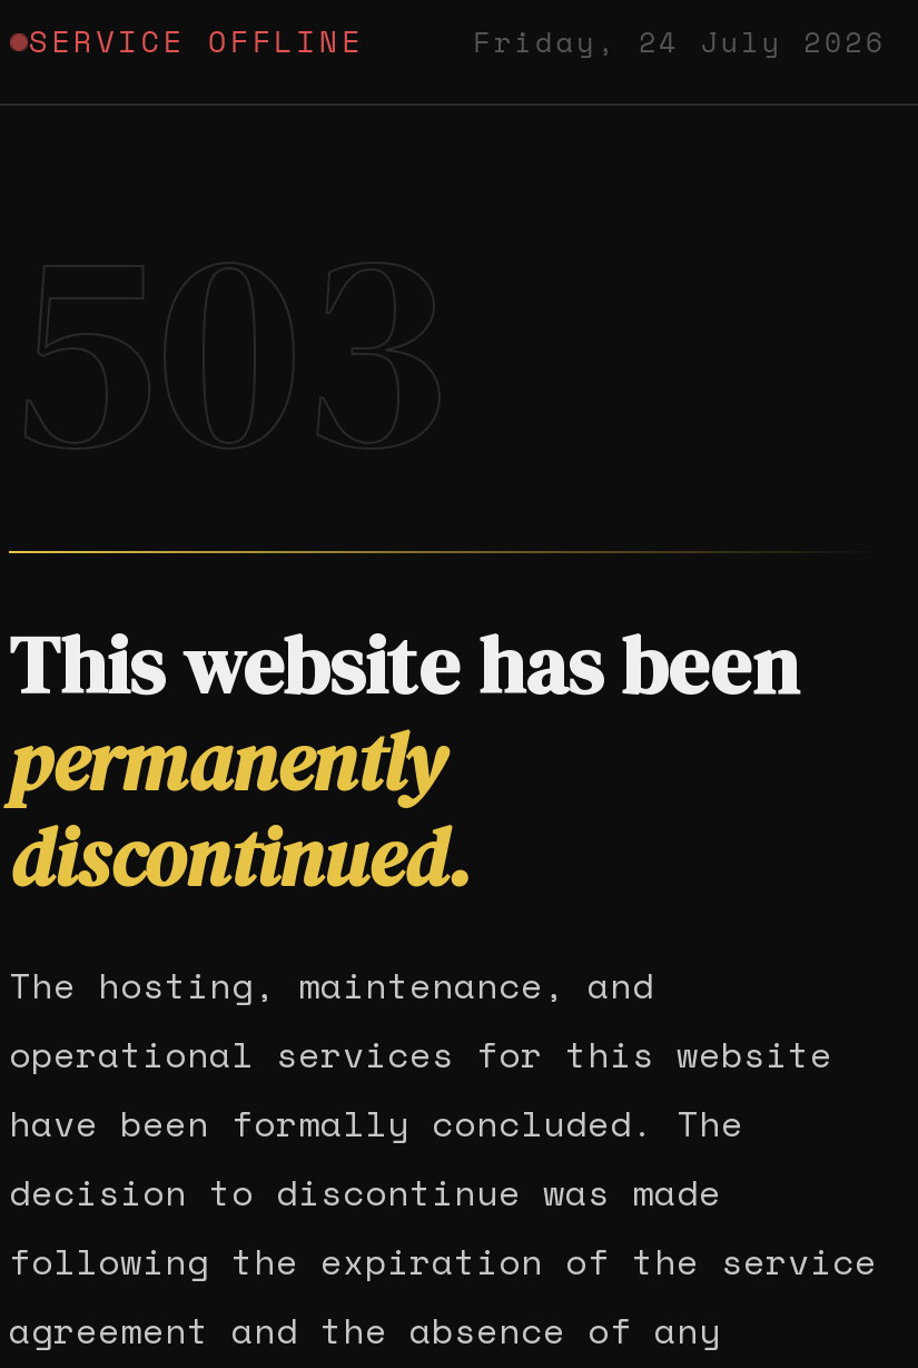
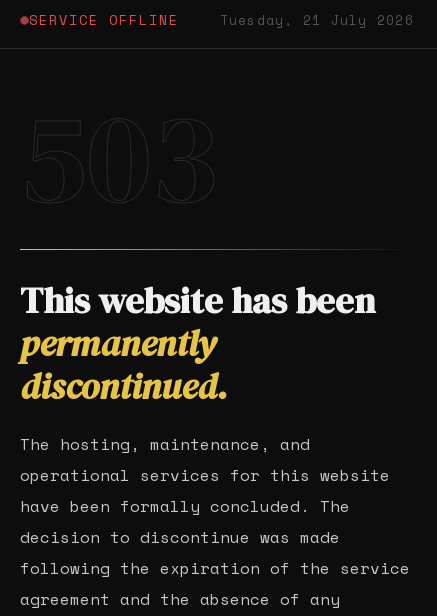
[474,20,886,62] Friday, 24 July 2026 -> [219,10,414,29] Tuesday, 21 July 2026

